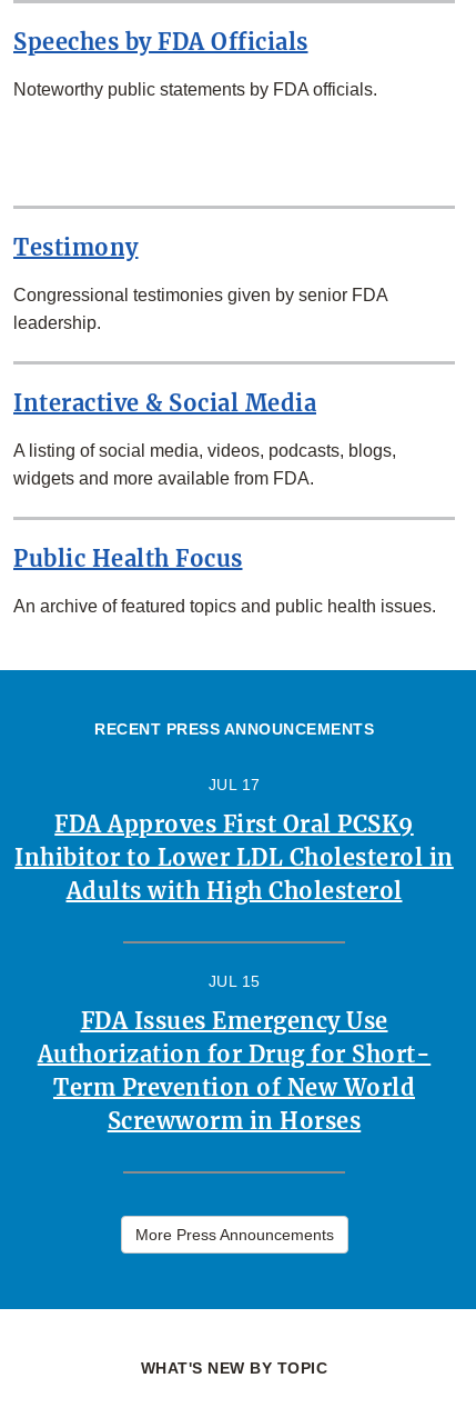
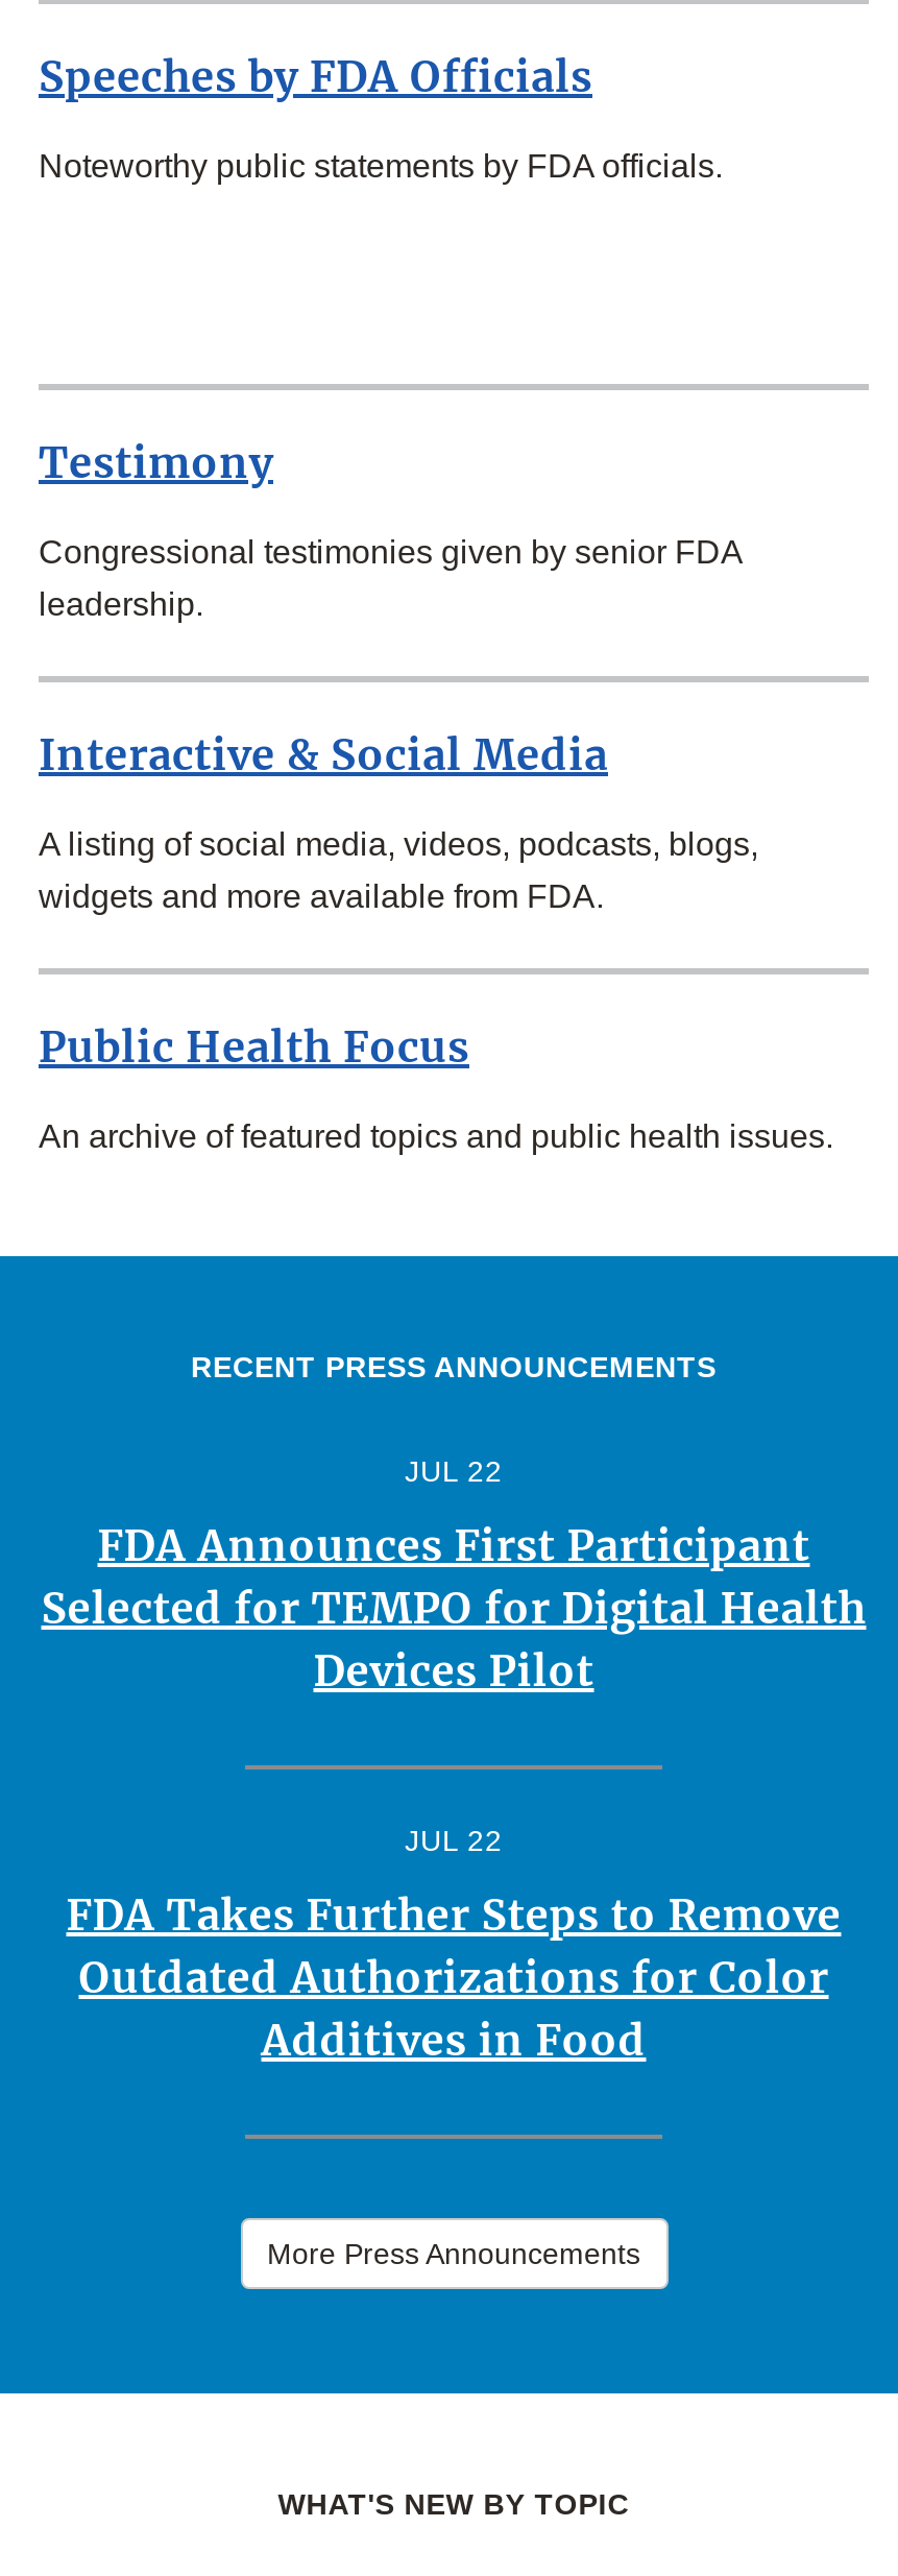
[208,776,260,794] JUL 17 -> [405,1455,503,1488] JUL 22
[15,810,454,905] FDA Approves First Oral PCSK9 | Inhibitor to Lower LDL Cholesterol in | Adults with High Cholesterol -> [41,1520,866,1697] FDA Announces First Participant | Selected for TEMPO for Digital Health | Devices Pilot
[208,973,260,990] JUL 15 -> [405,1824,503,1858] JUL 22
[38,1007,431,1135] FDA Issues Emergency Use | Authorization for Drug for Short- | Term Prevention of New World | Screwworm in Horses -> [66,1889,841,2066] FDA Takes Further Steps to Remove | Outdated Authorizations for Color | Additives in Food

